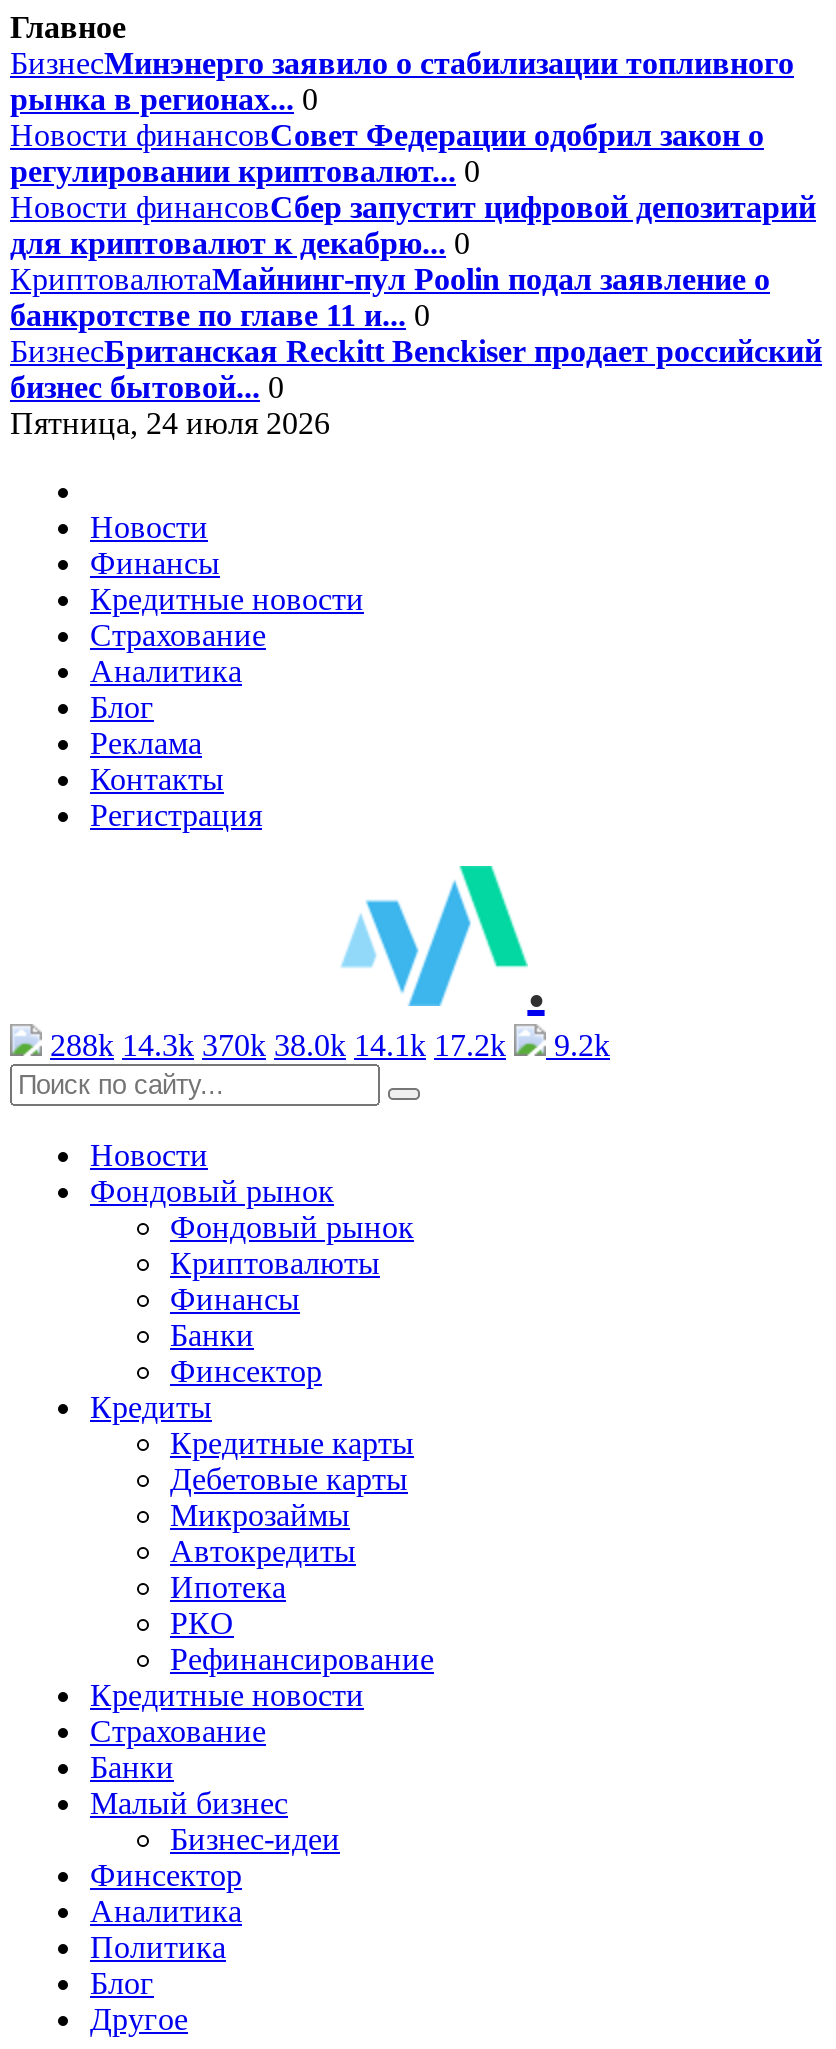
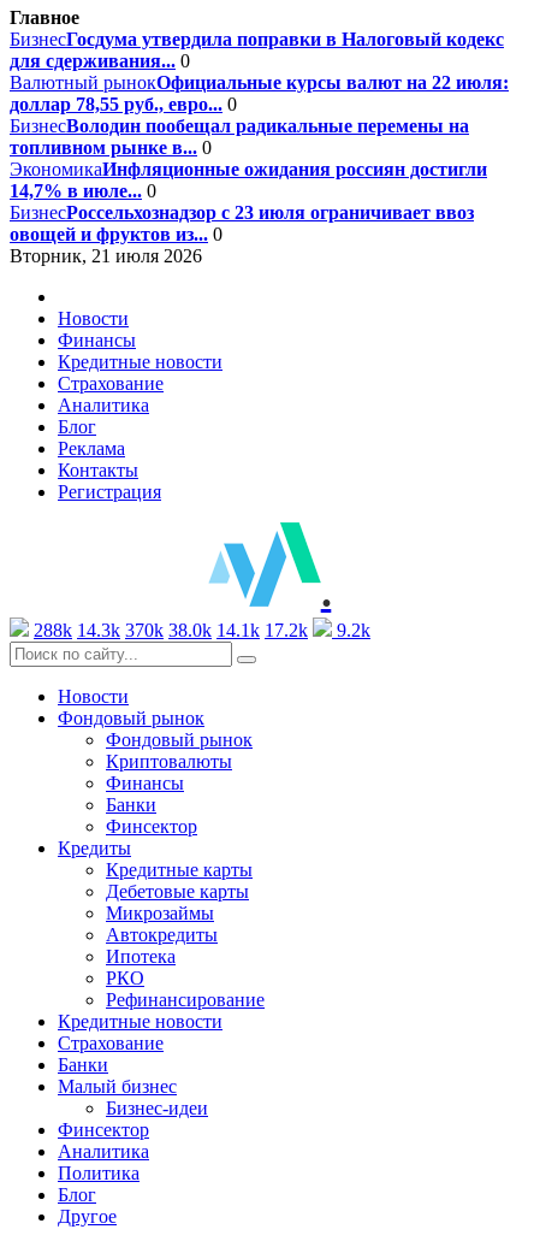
[10,46,822,440] БизнесМинэнерго заявило о стабилизации топливного | рынка в регионах... 0 | Новости финансовСовет Федерации одобрил закон о | регулировании криптовалют... 0 | Новости финансовСбер запустит цифровой депозитарий | для криптовалют к декабрю... 0 | КриптовалютаМайнинг-пул Poolin подал заявление о | банкротстве по главе 11 и... 0 | БизнесБританская Reckitt Benckiser продает российский | бизнес бытовой... 0 | Пятница, 24 июля 2026 -> [10,29,509,266] БизнесГосдума утвердила поправки в Налоговый кодекс | для сдерживания... 0 | Валютный рынокОфициальные курсы валют на 22 июля: | доллар 78,55 руб., евро... 0 | БизнесВолодин пообещал радикальные перемены на | топливном рынке в... 0 | ЭкономикаИнфляционные ожидания россиян достигли | 14,7% в июле... 0 | БизнесРоссельхознадзор с 23 июля ограничивает ввоз | овощей и фруктов из... 0 | Вторник, 21 июля 2026

